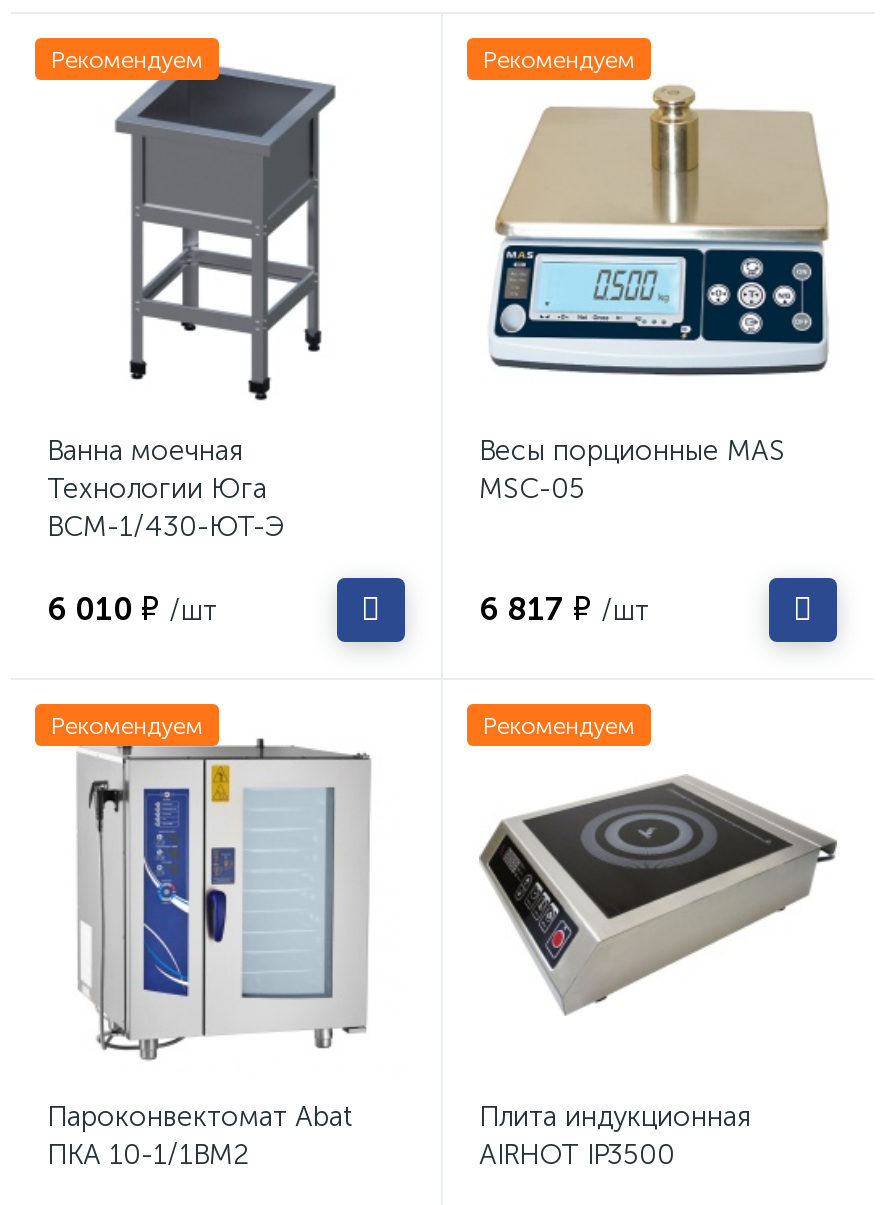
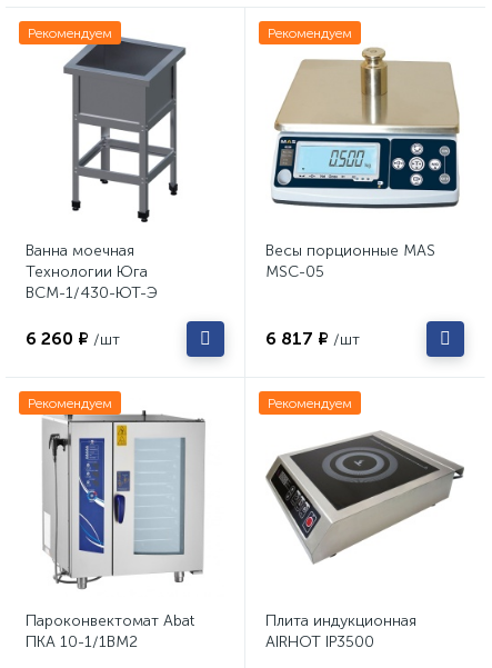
[47,590,217,628] 6 010 ₽ /шт -> [26,328,120,349] 6 260 ₽ /шт

